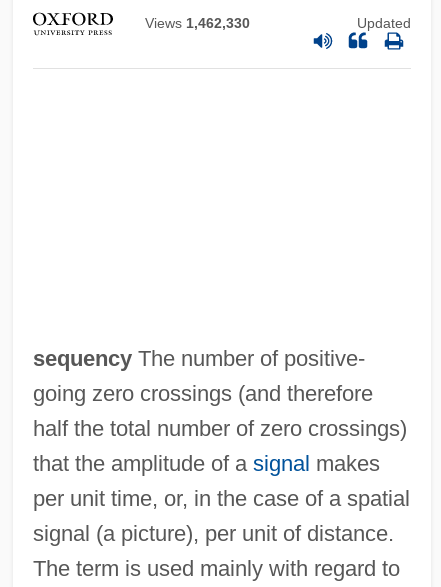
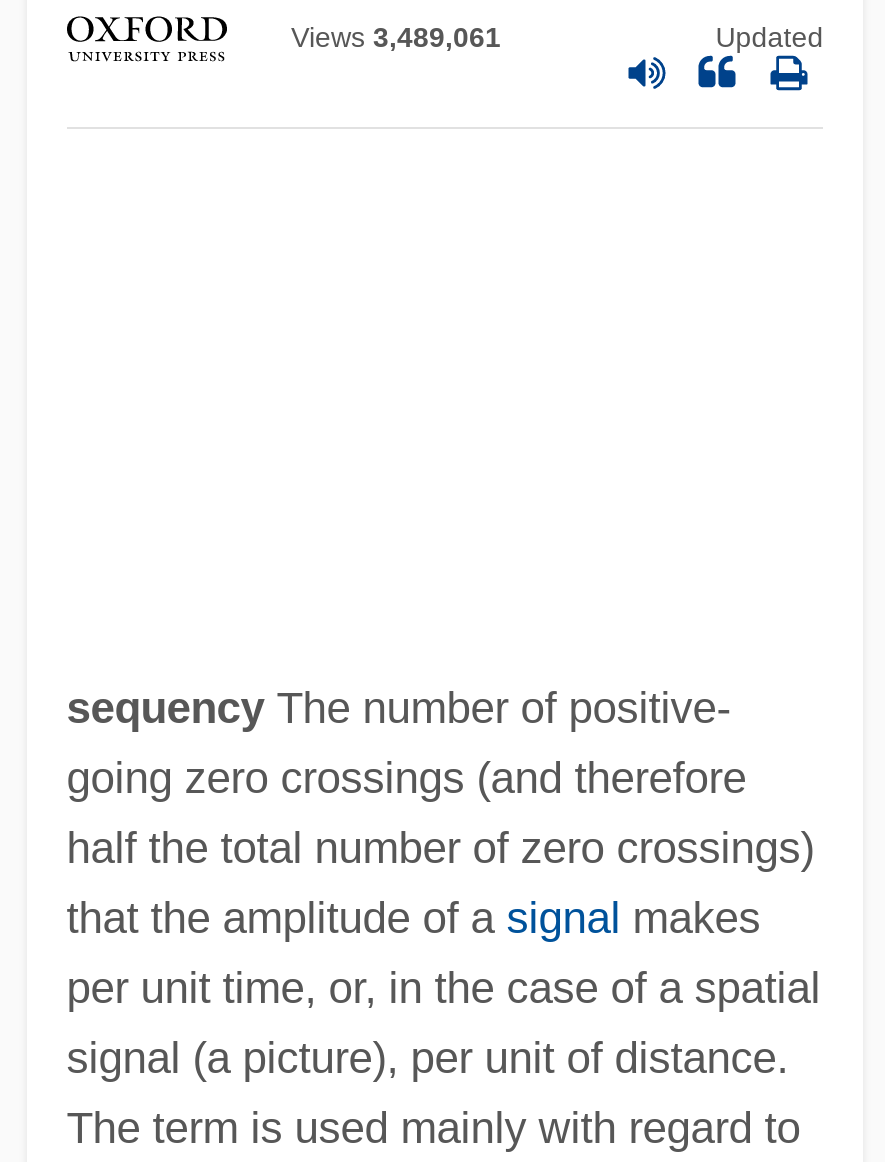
[145,15,250,31] Views 1,462,330 -> [291,22,501,54] Views 3,489,061

